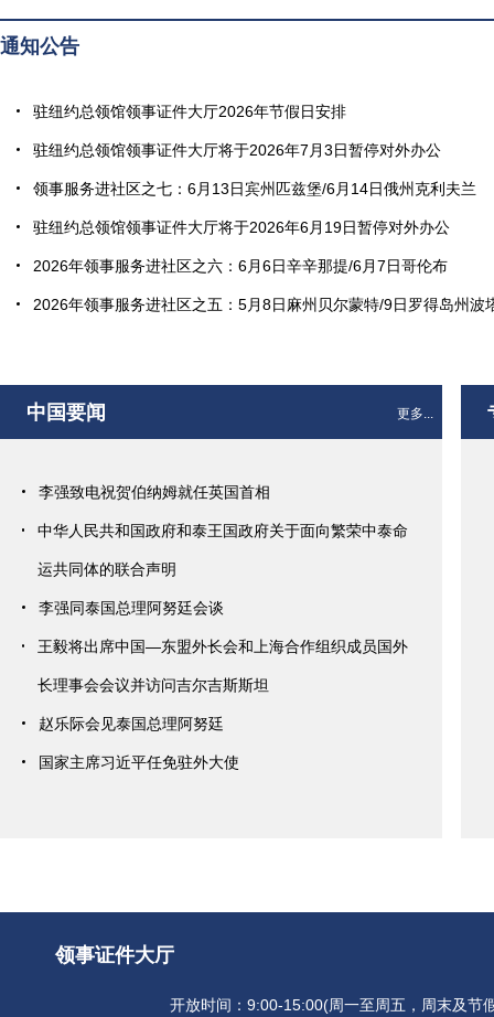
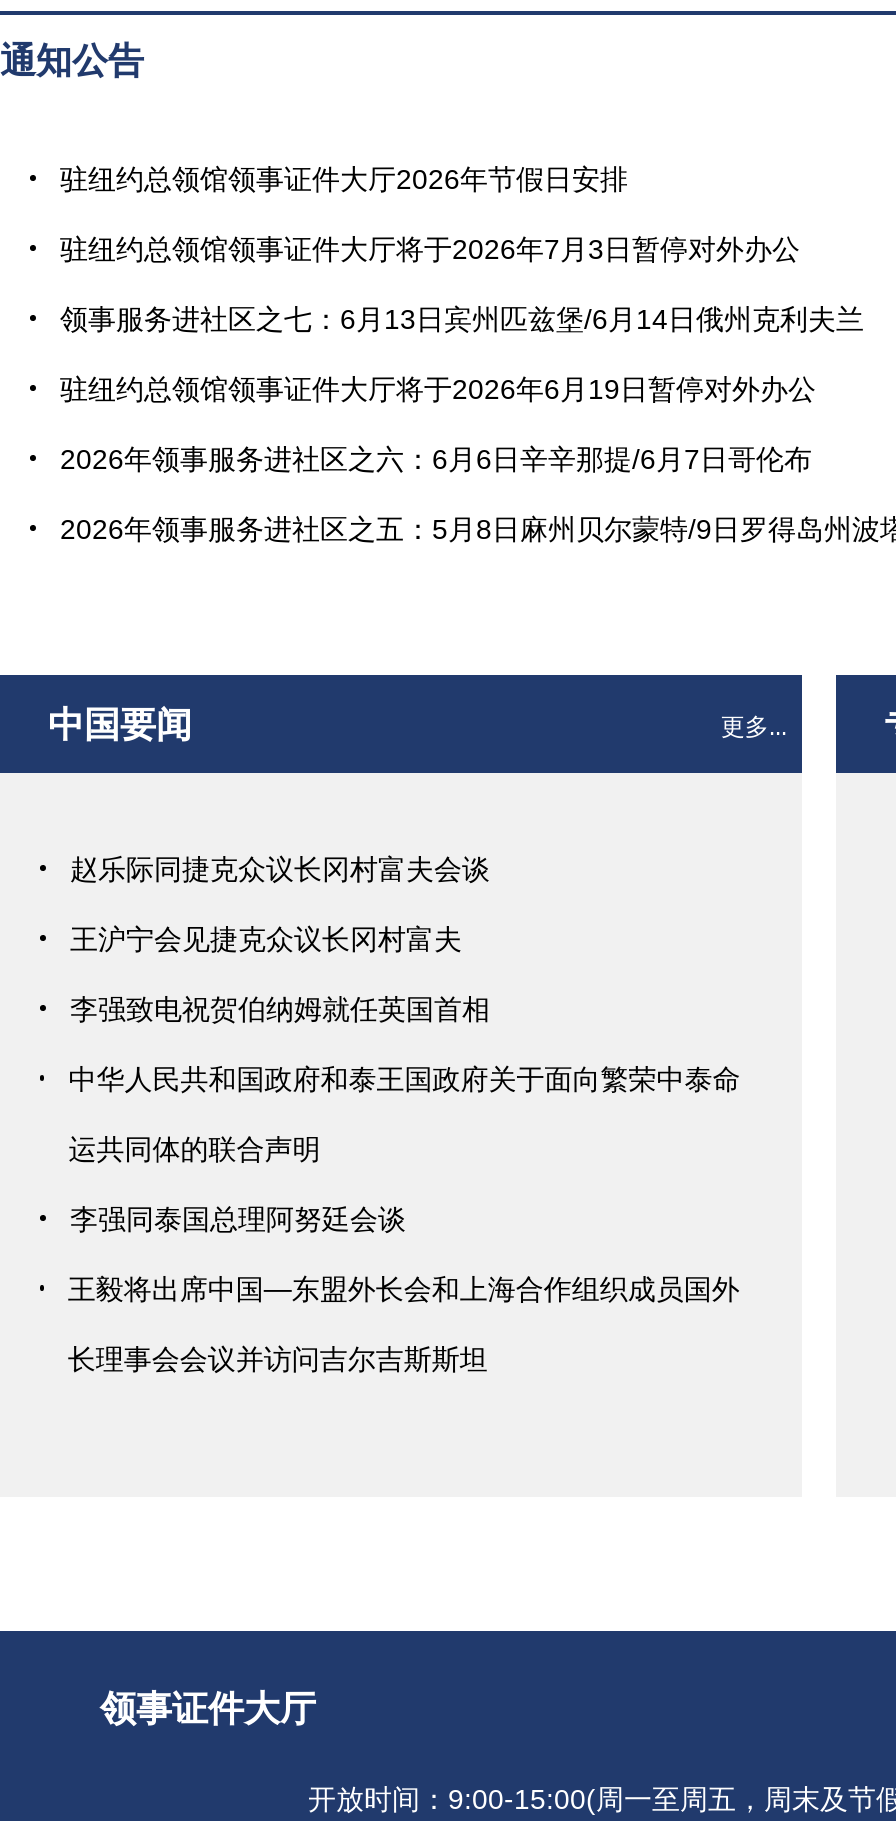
none -> [70,853,490,955] 赵乐际同捷克众议长冈村富夫会谈 | 王沪宁会见捷克众议长冈村富夫
moved [37,483,408,694] -> [68,993,740,1375]: 李强致电祝贺伯纳姆就任英国首相 | 中华人民共和国政府和泰王国政府关于面向繁荣中泰命 | 运共同体的联合声明 | 李强同泰国总理阿努廷会谈 | 王毅将出席中国—东盟外长会和上海合作组织成员国外 | 长理事会会议并访问吉尔吉斯斯坦
[39,715,239,771] 赵乐际会见泰国总理阿努廷 | 国家主席习近平任免驻外大使 -> none

